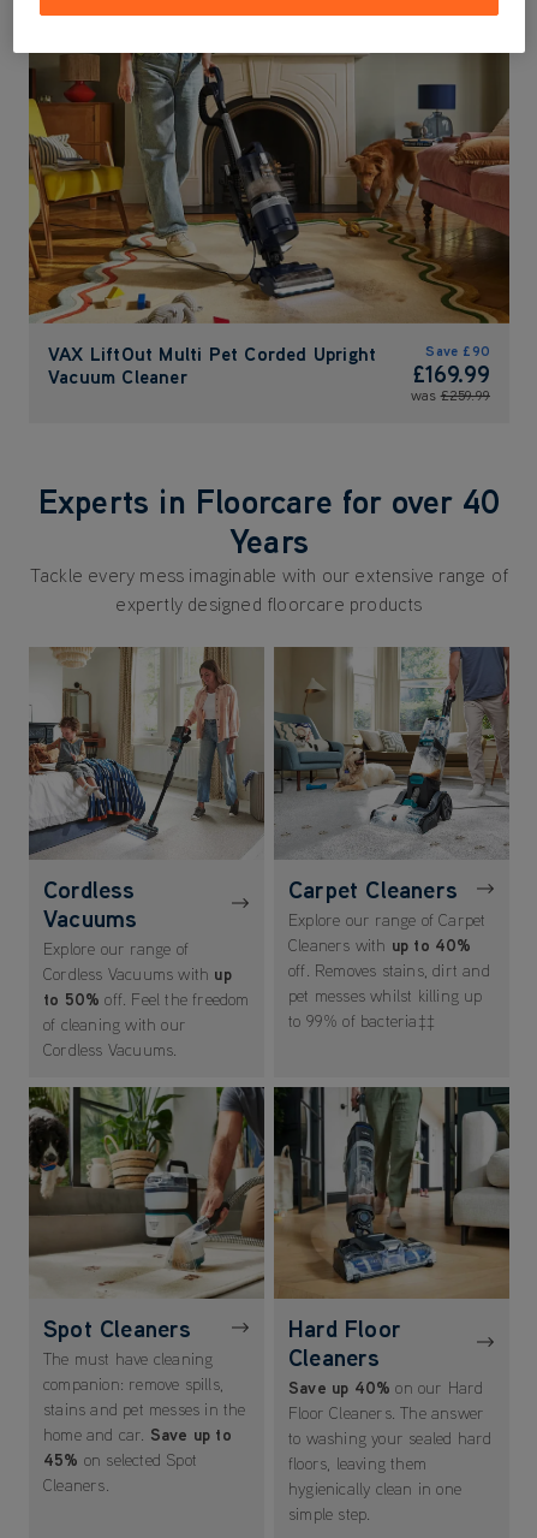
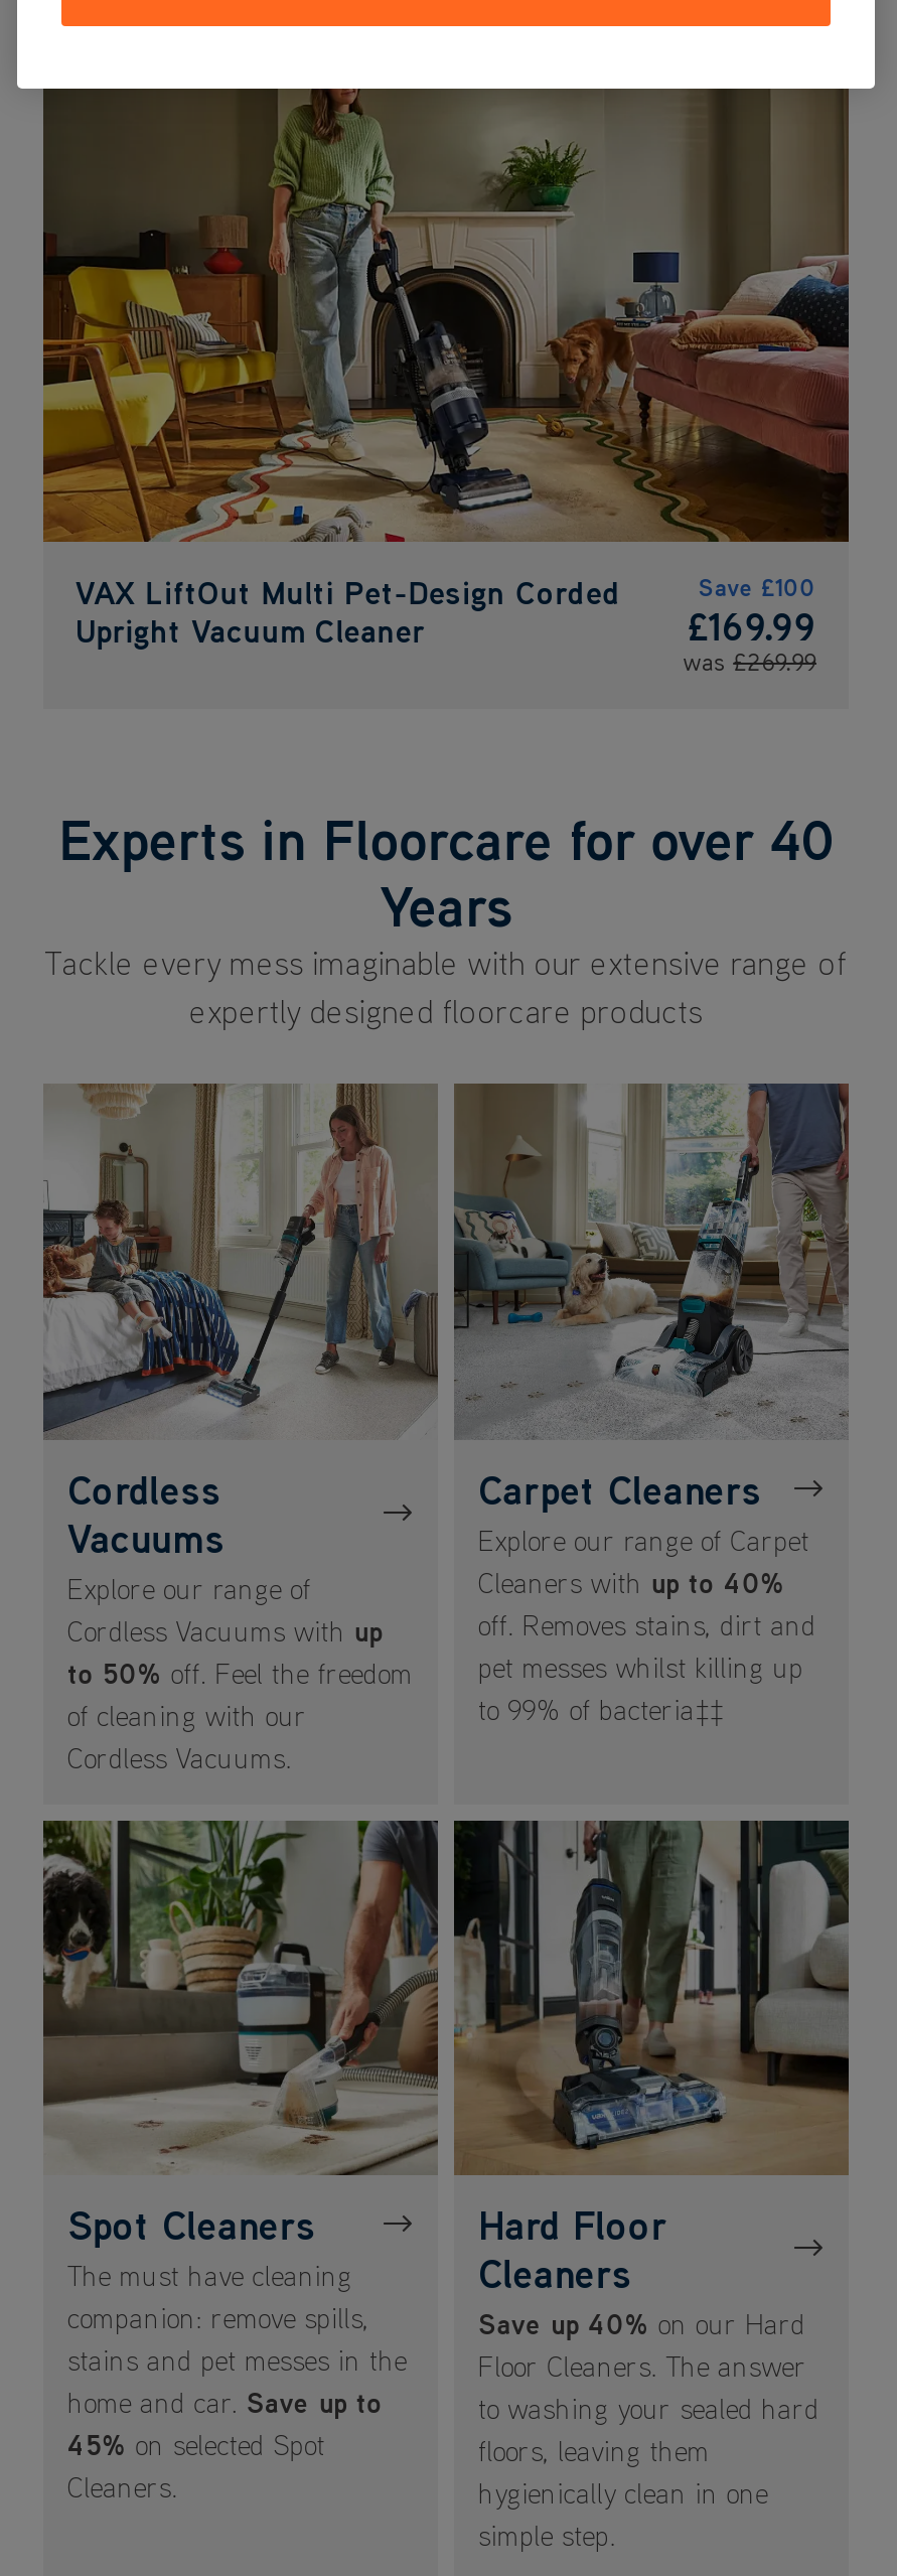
[29,53,509,389] [image] | VAX LiftOut Multi Pet Corded Upright | Vacuum Cleaner -> [43,89,849,651] [image] | VAX LiftOut Multi Pet-Design Corded | Upright Vacuum Cleaner
[426,342,490,360] Save £90 -> [698,573,816,603] Save £100
[411,386,490,404] was £259.99 -> [683,647,816,677] was £269.99

